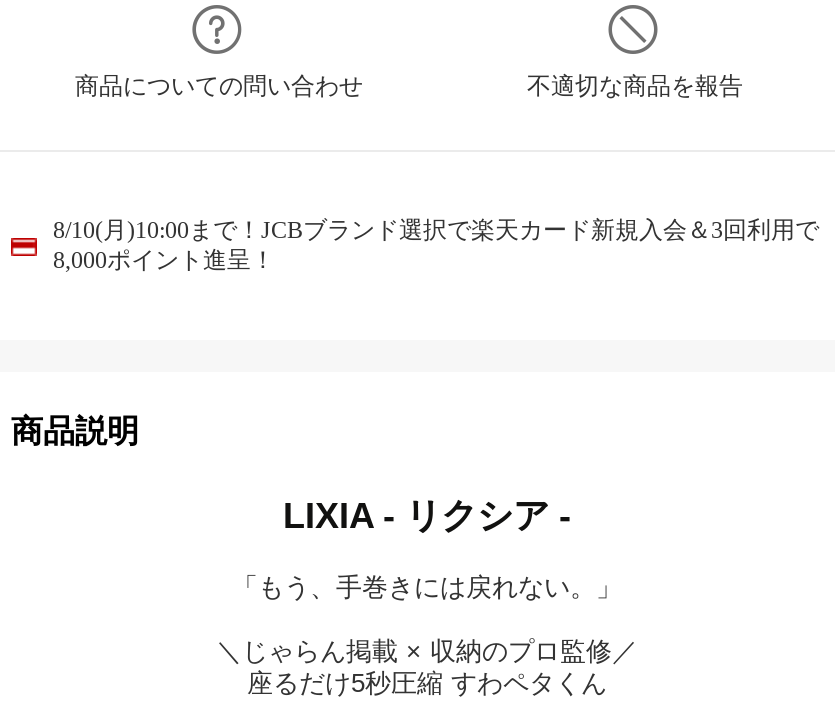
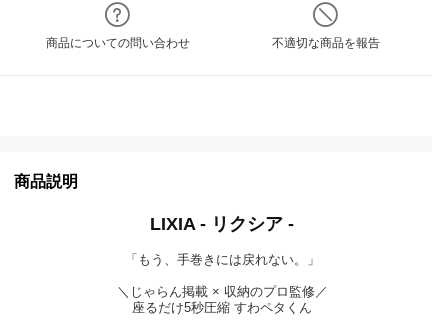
[53,216,819,274] 8/10(月)10:00まで！JCBブランド選択で楽天カード新規入会＆3回利用で | 8,000ポイント進呈！ -> none

